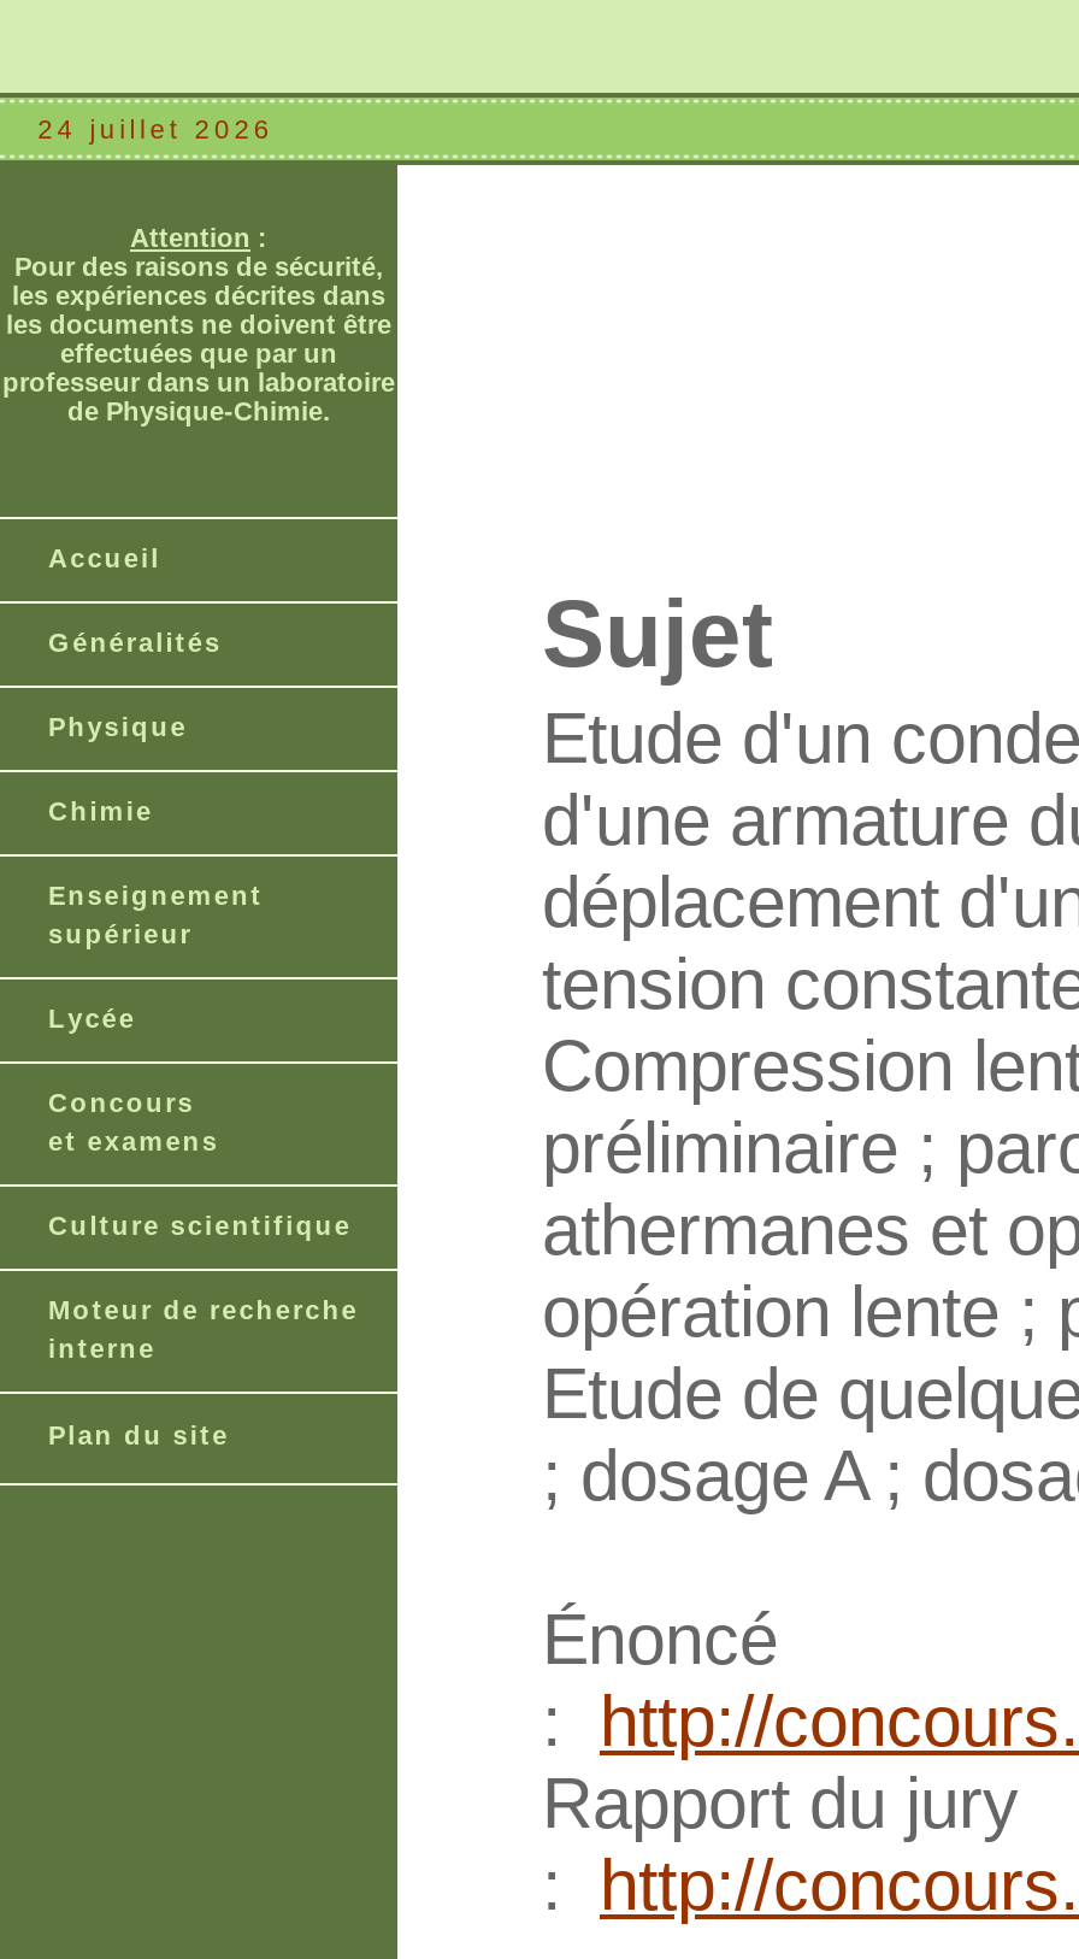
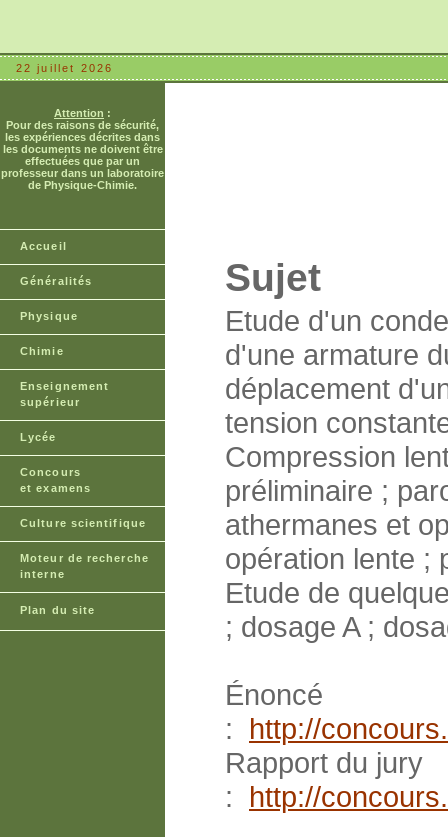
[38,114,274,143] 24 juillet 2026 -> [16,62,114,74] 22 juillet 2026

